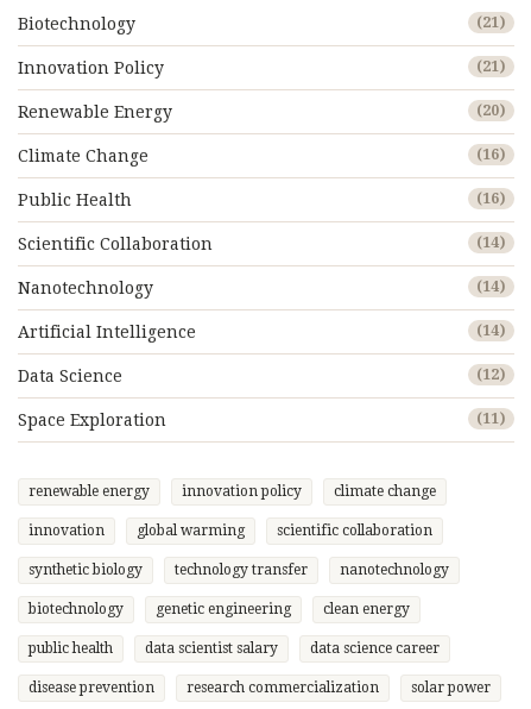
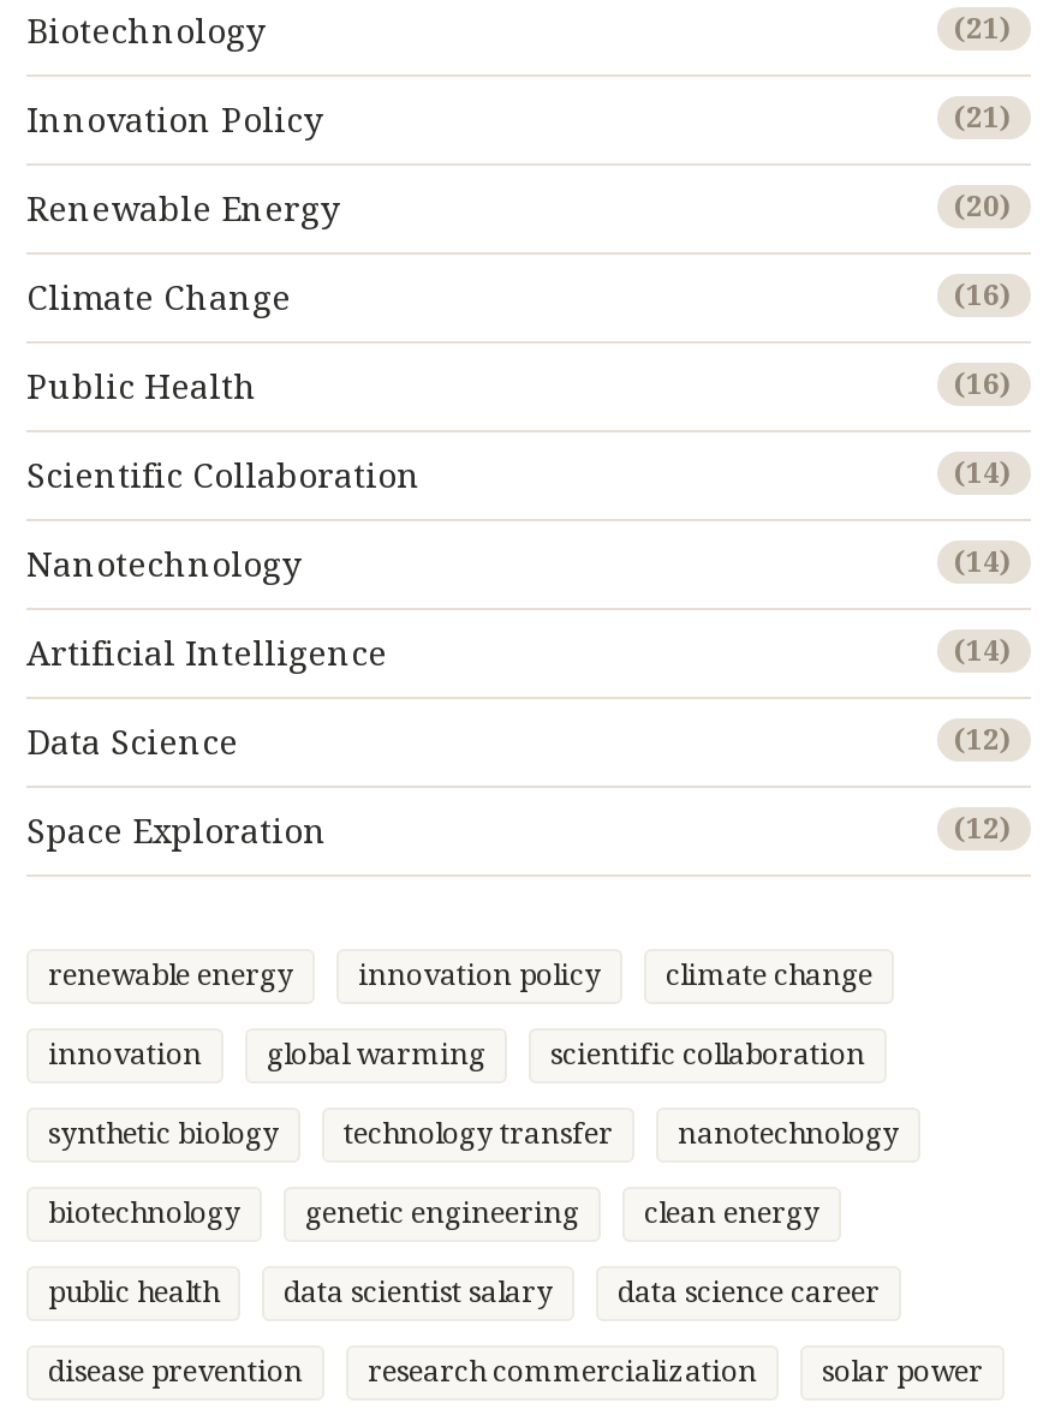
[476,410,506,426] (11) -> [954,811,1014,844] (12)

